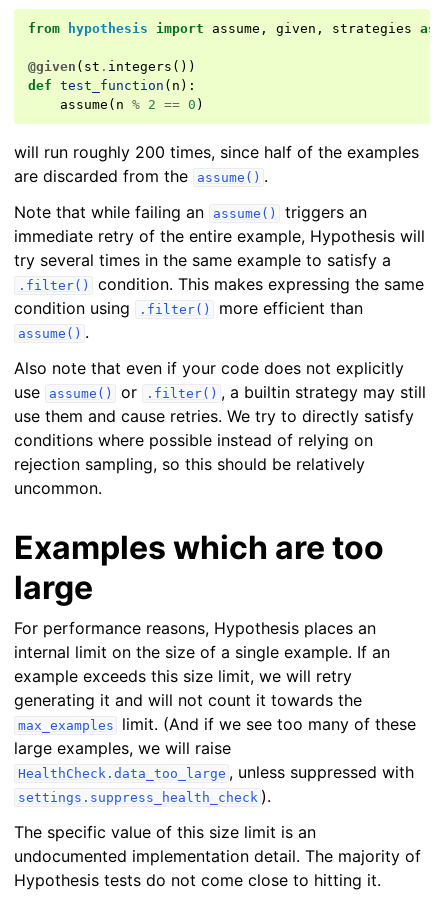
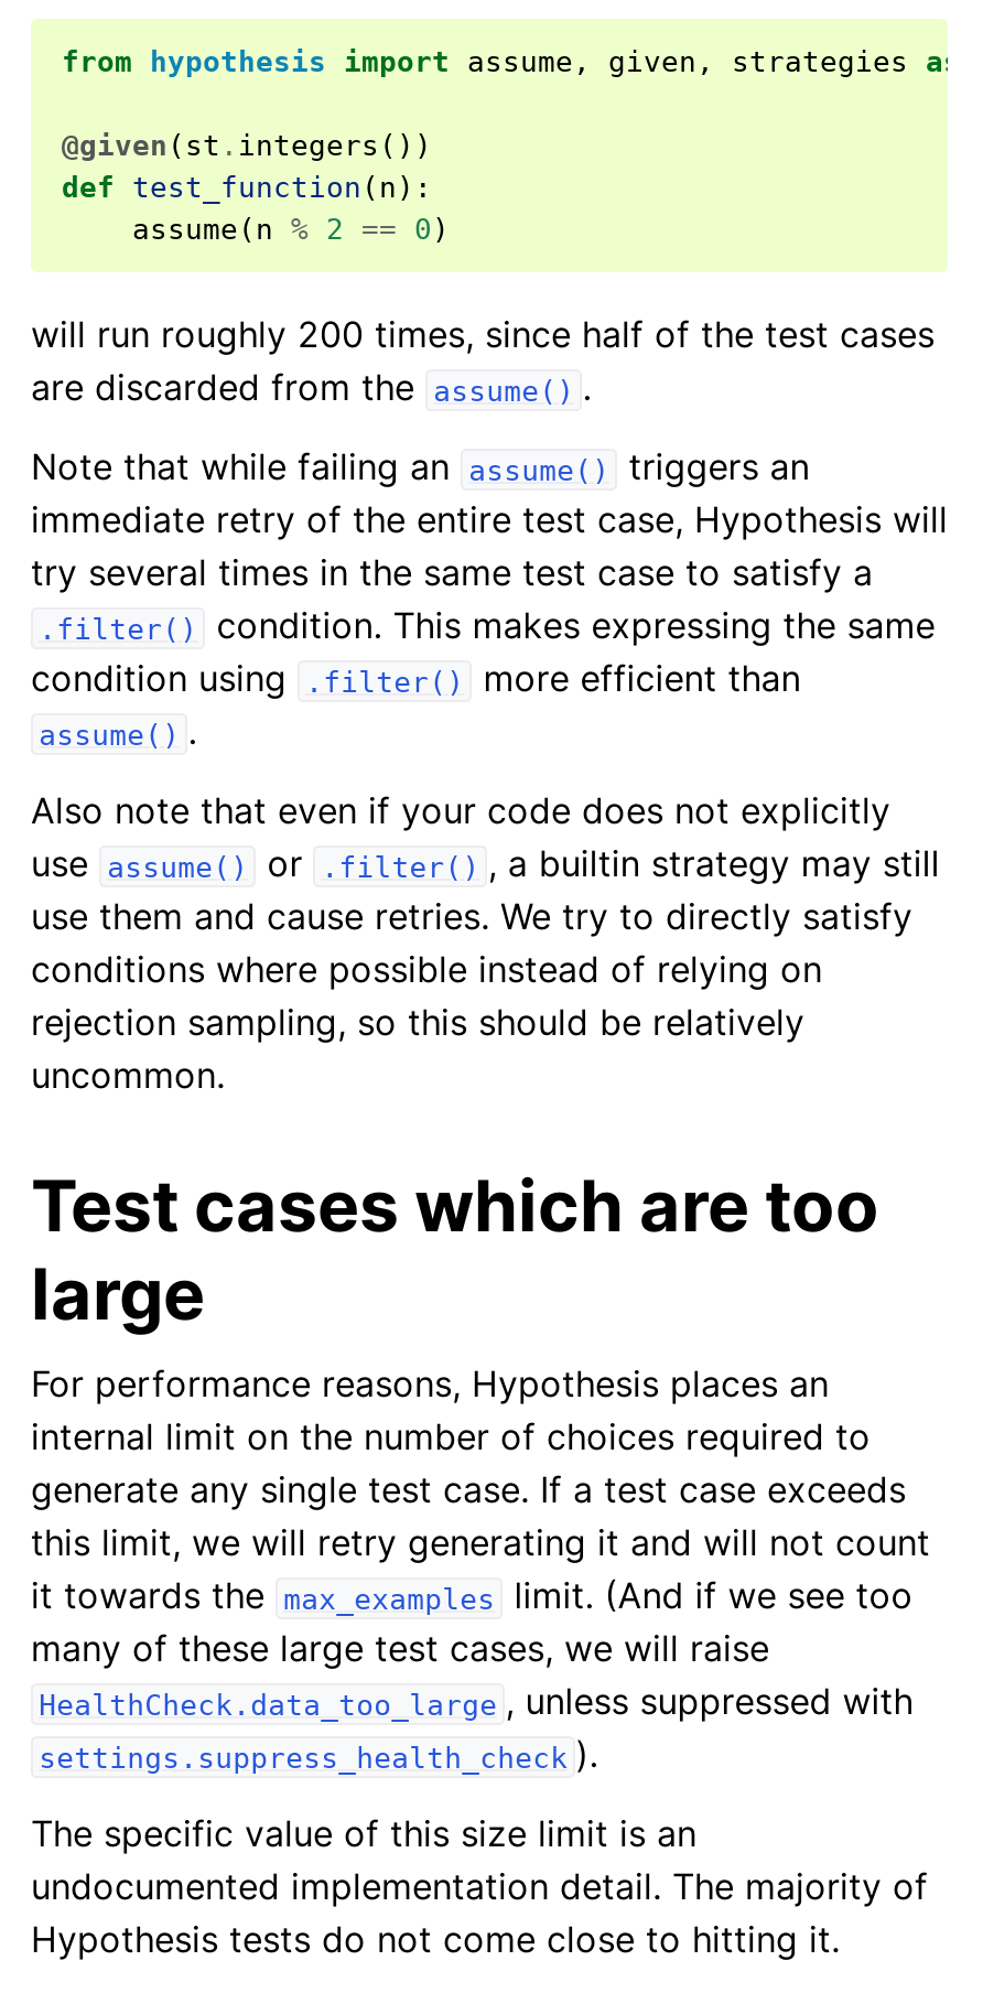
[14,142,419,162] will run roughly 200 times, since half of the examples -> [31,312,935,356] will run roughly 200 times, since half of the test cases
[14,226,425,270] immediate retry of the entire example, Hypothesis will | try several times in the same example to satisfy a -> [31,497,948,594] immediate retry of the entire test case, Hypothesis will | try several times in the same test case to satisfy a
[14,528,384,567] Examples which are too -> [31,1163,879,1249] Test cases which are too
[14,642,416,758] internal limit on the size of a single example. If an | example exceeds this size limit, we will retry | generating it and will not count it towards the | max_examples limit. (And if we see too many of these | large examples, we will raise -> [31,1414,930,1670] internal limit on the number of choices required to | generate any single test case. If a test case exceeds | this limit, we will retry generating it and will not count | it towards the max_examples limit. (And if we see too | many of these large test cases, we will raise

